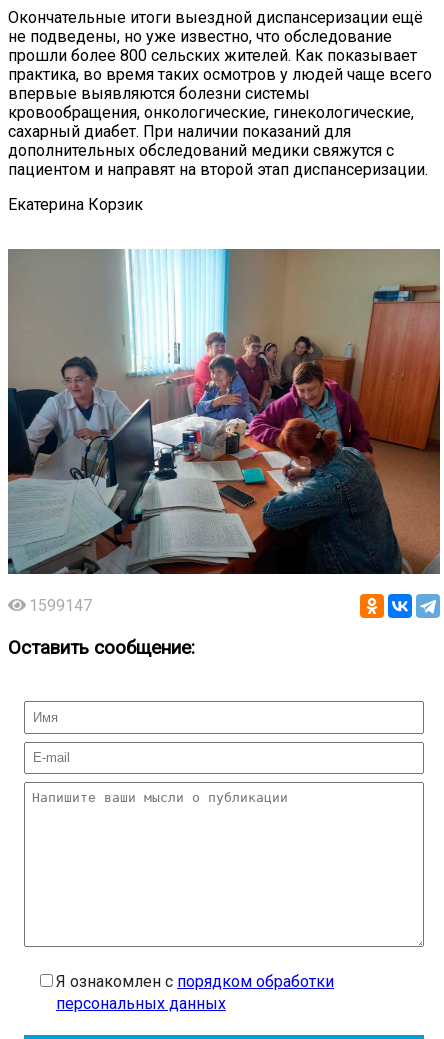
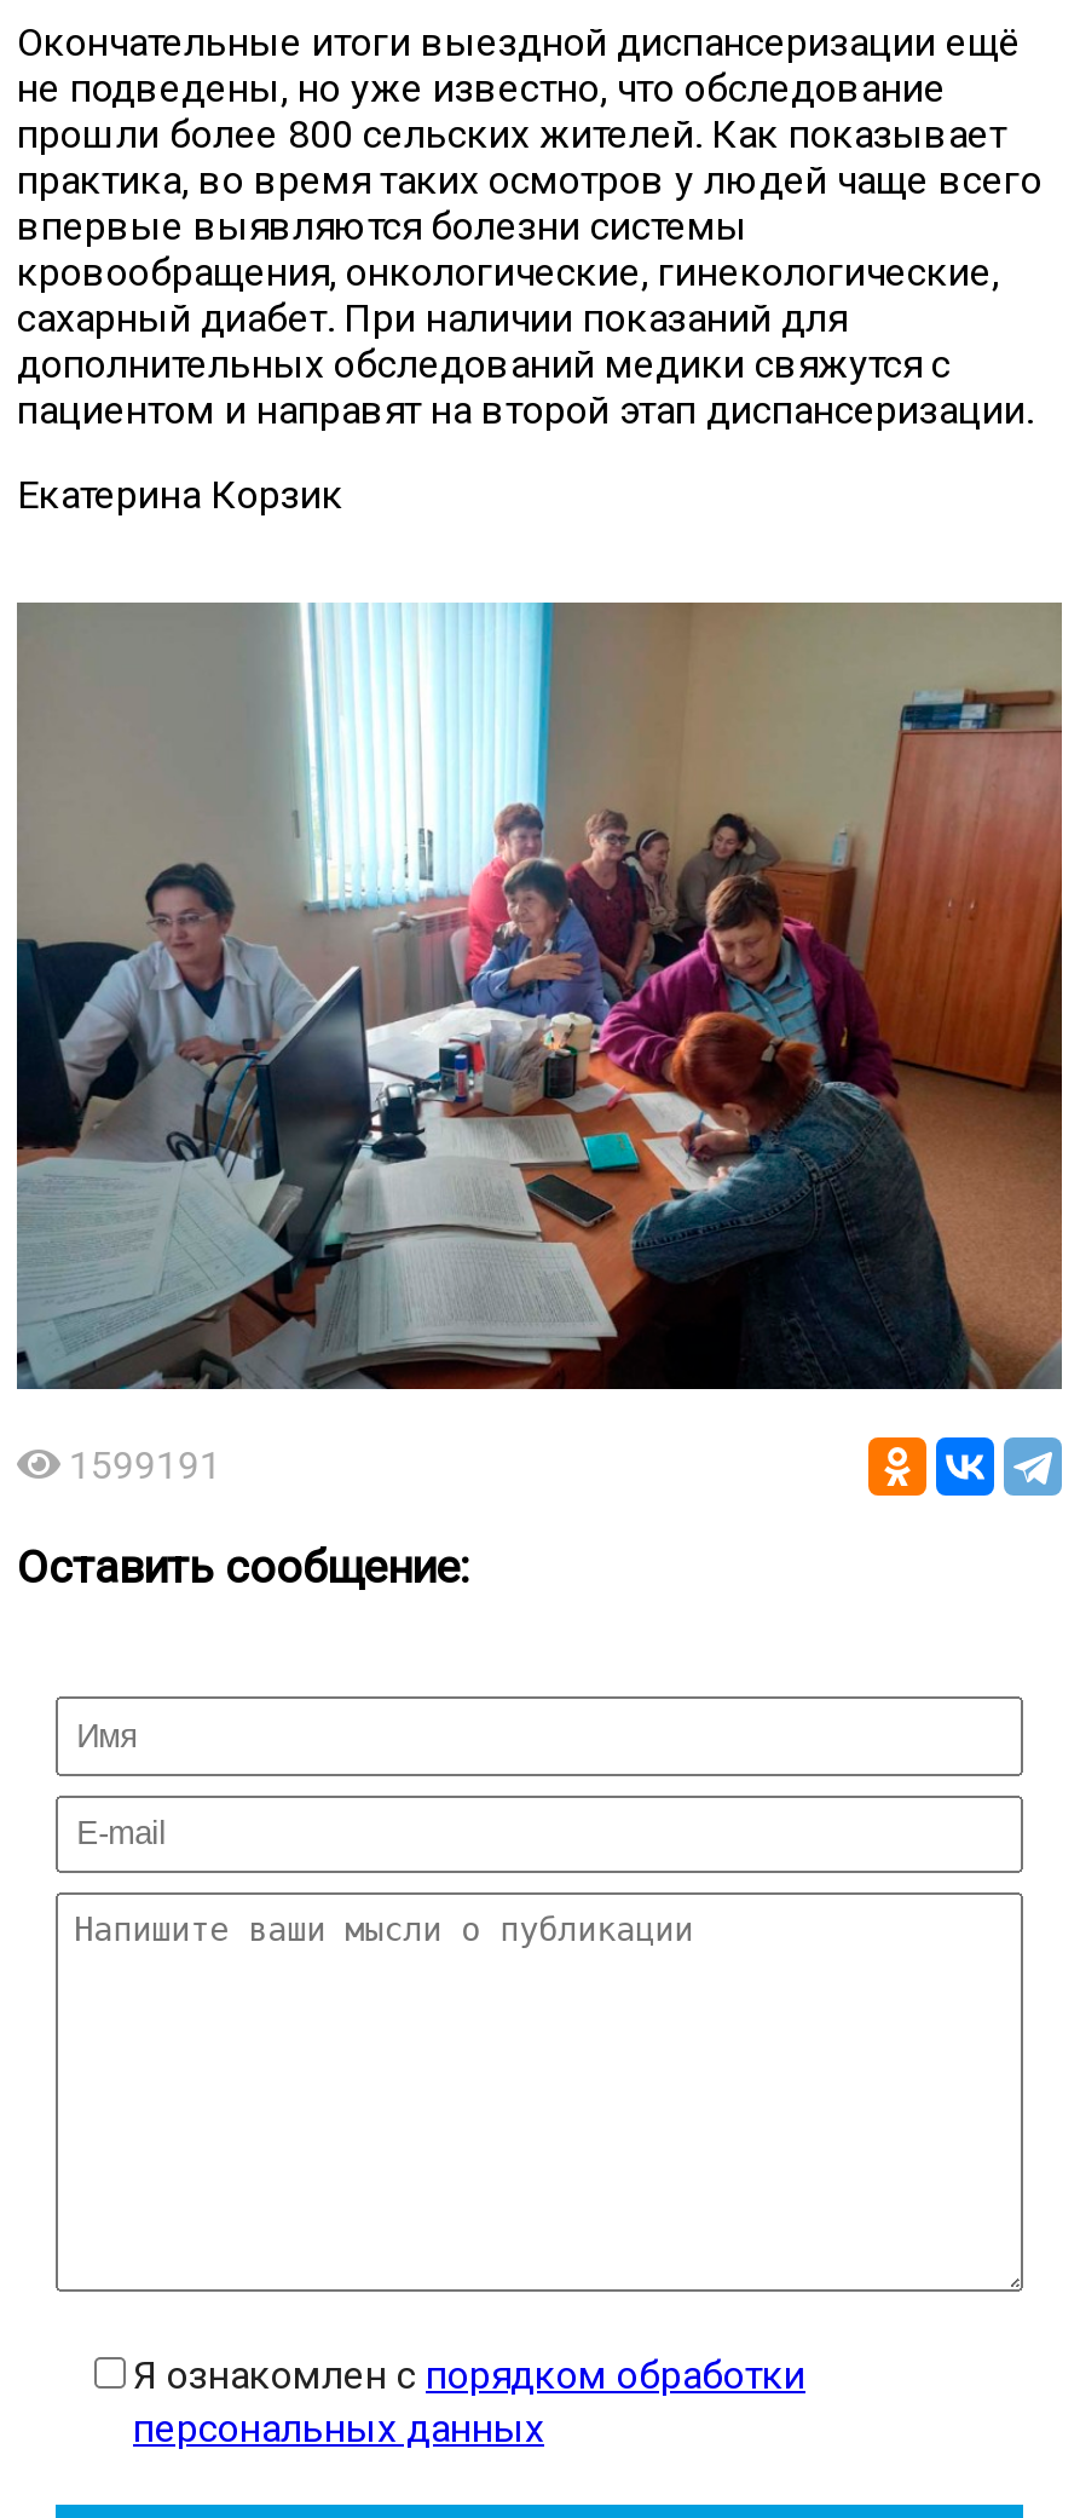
[29,596,92,615] 1599147 -> [68,1443,221,1489] 1599191

